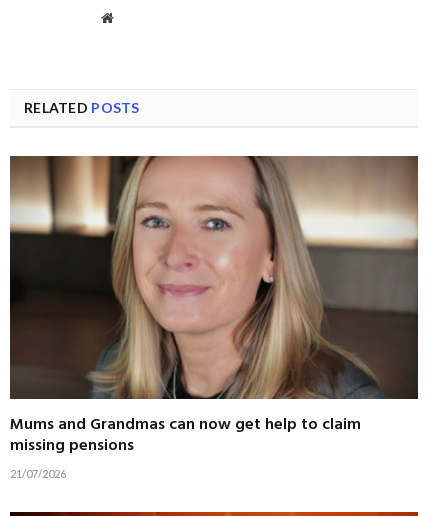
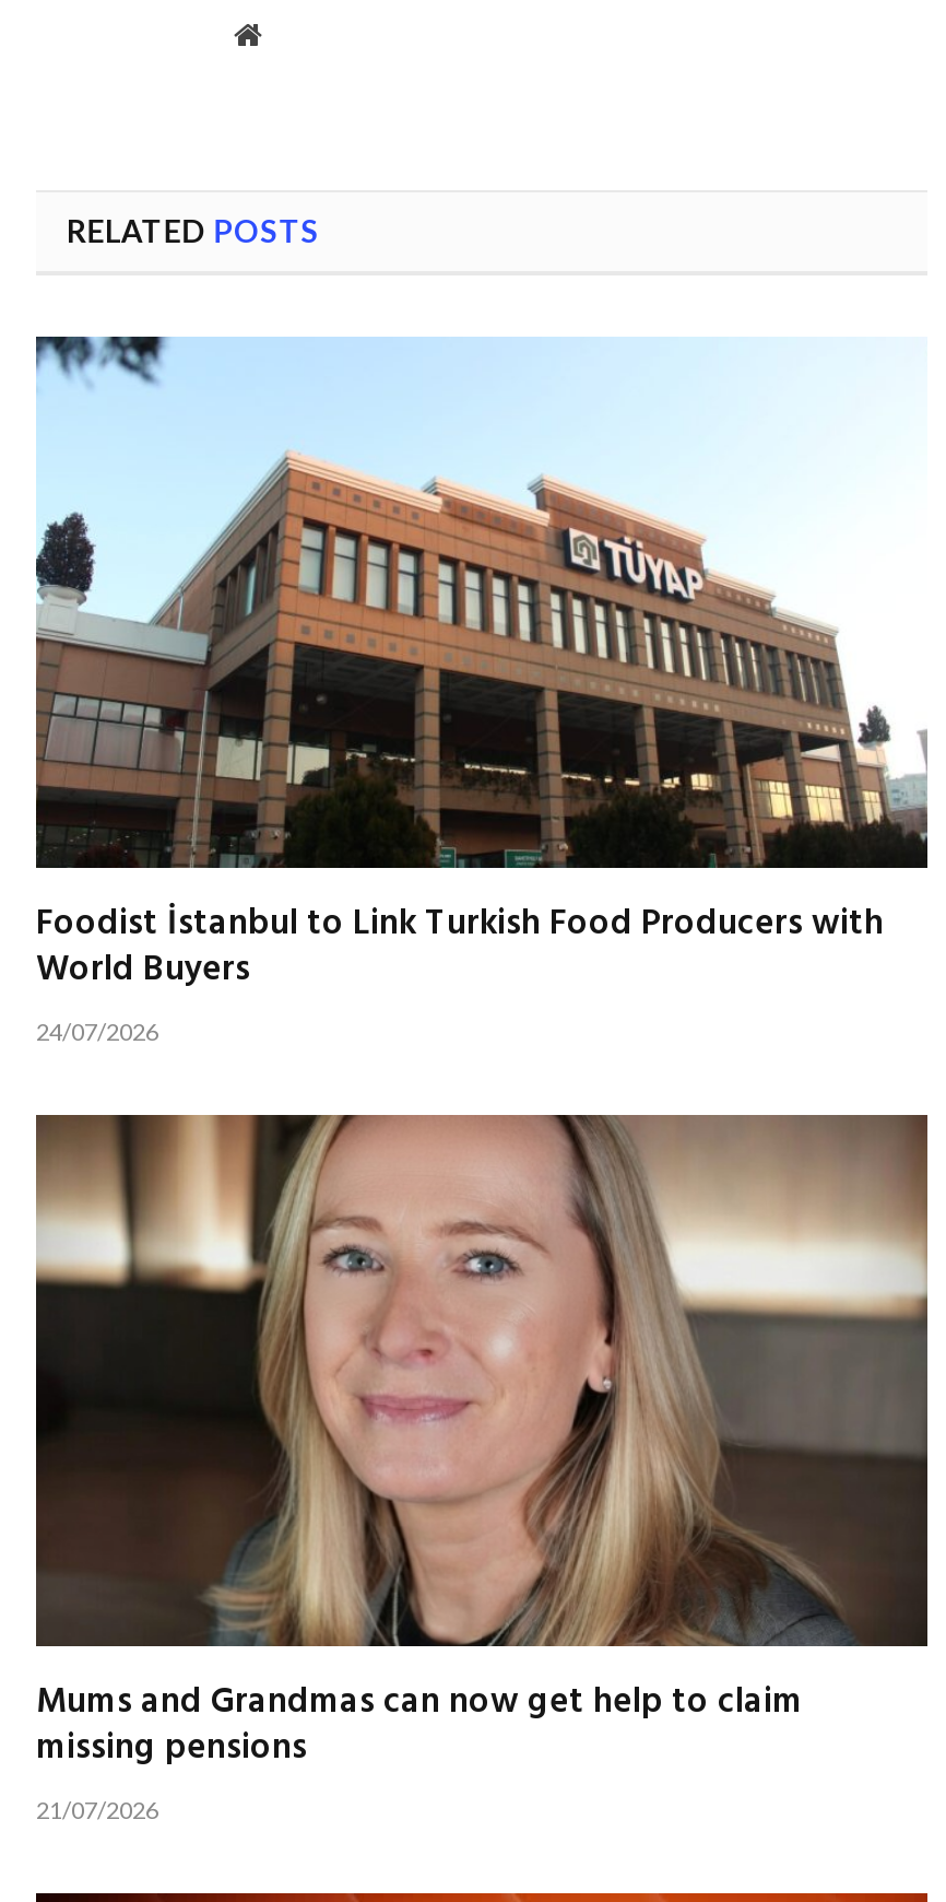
none -> [34,334,927,1045] [image] | Foodist İstanbul to Link Turkish Food Producers with | World Buyers | 24/07/2026

